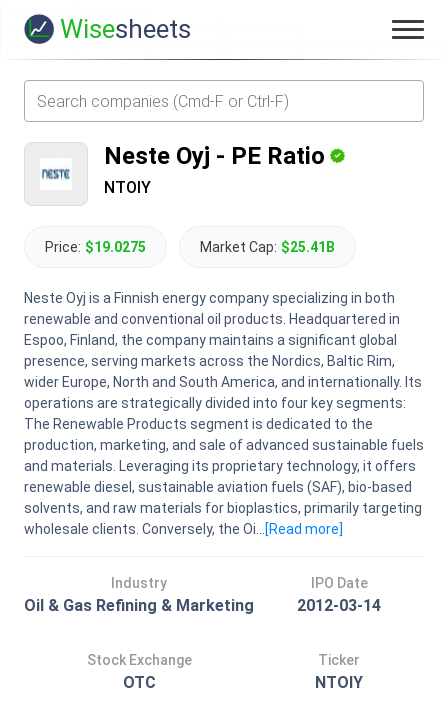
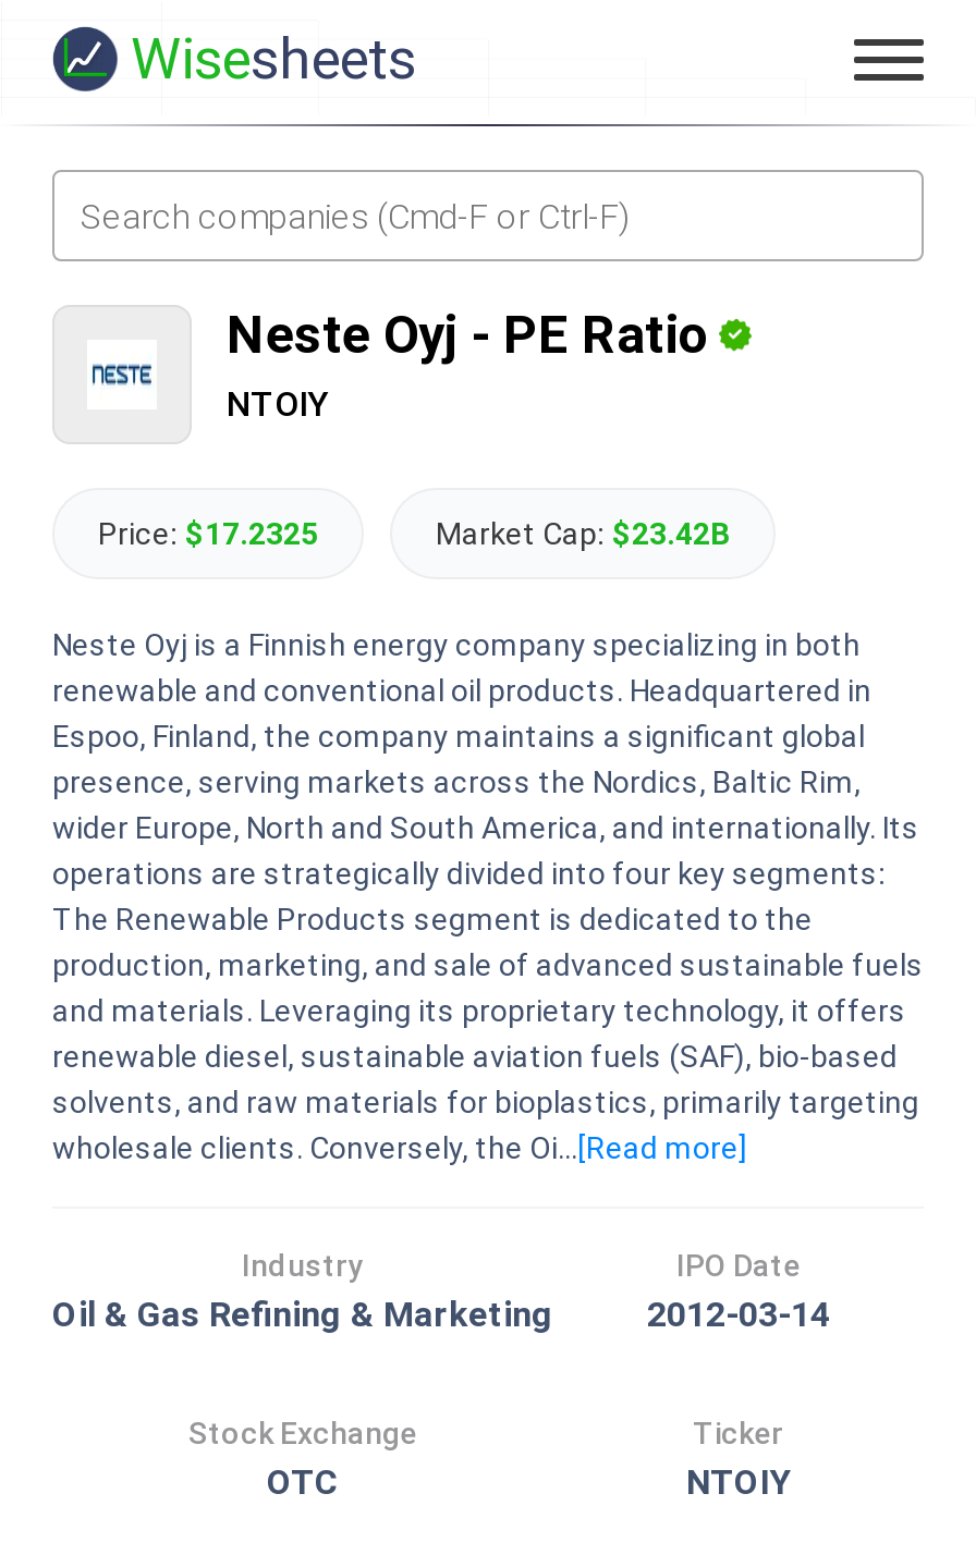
[45,239,146,255] Price: $19.0275 -> [98,516,318,551] Price: $17.2325
[200,239,335,255] Market Cap: $25.41B -> [436,516,730,551] Market Cap: $23.42B

